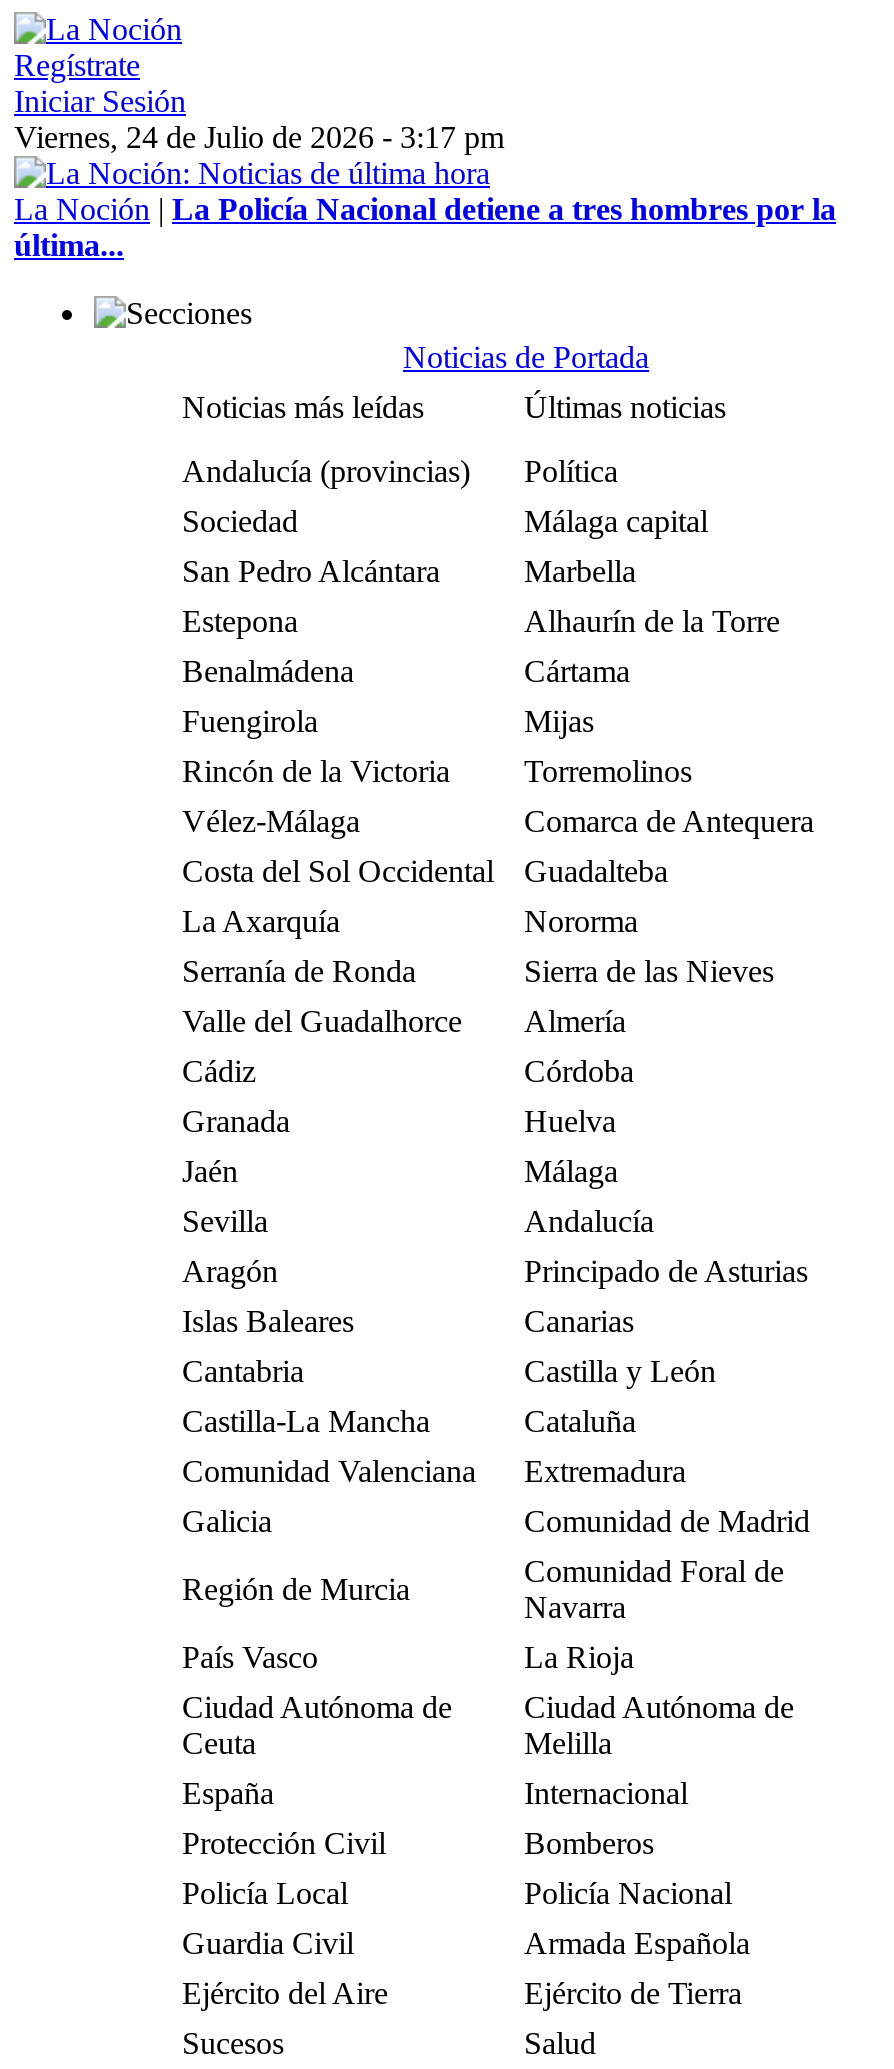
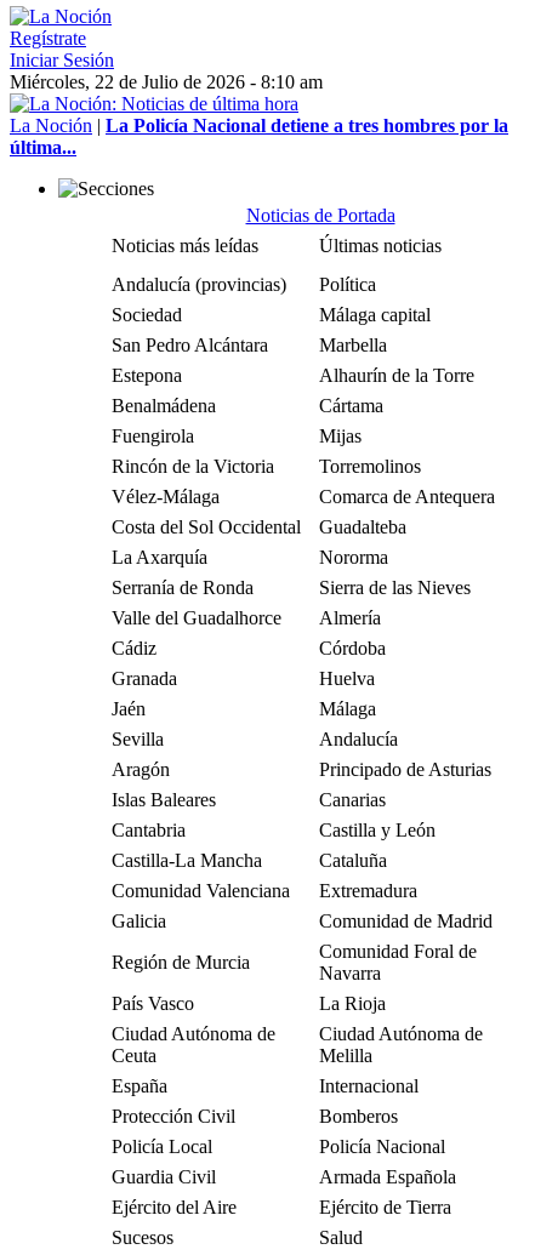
[14,120,504,154] Viernes, 24 de Julio de 2026 - 3:17 pm -> [10,72,323,92] Miércoles, 22 de Julio de 2026 - 8:10 am

